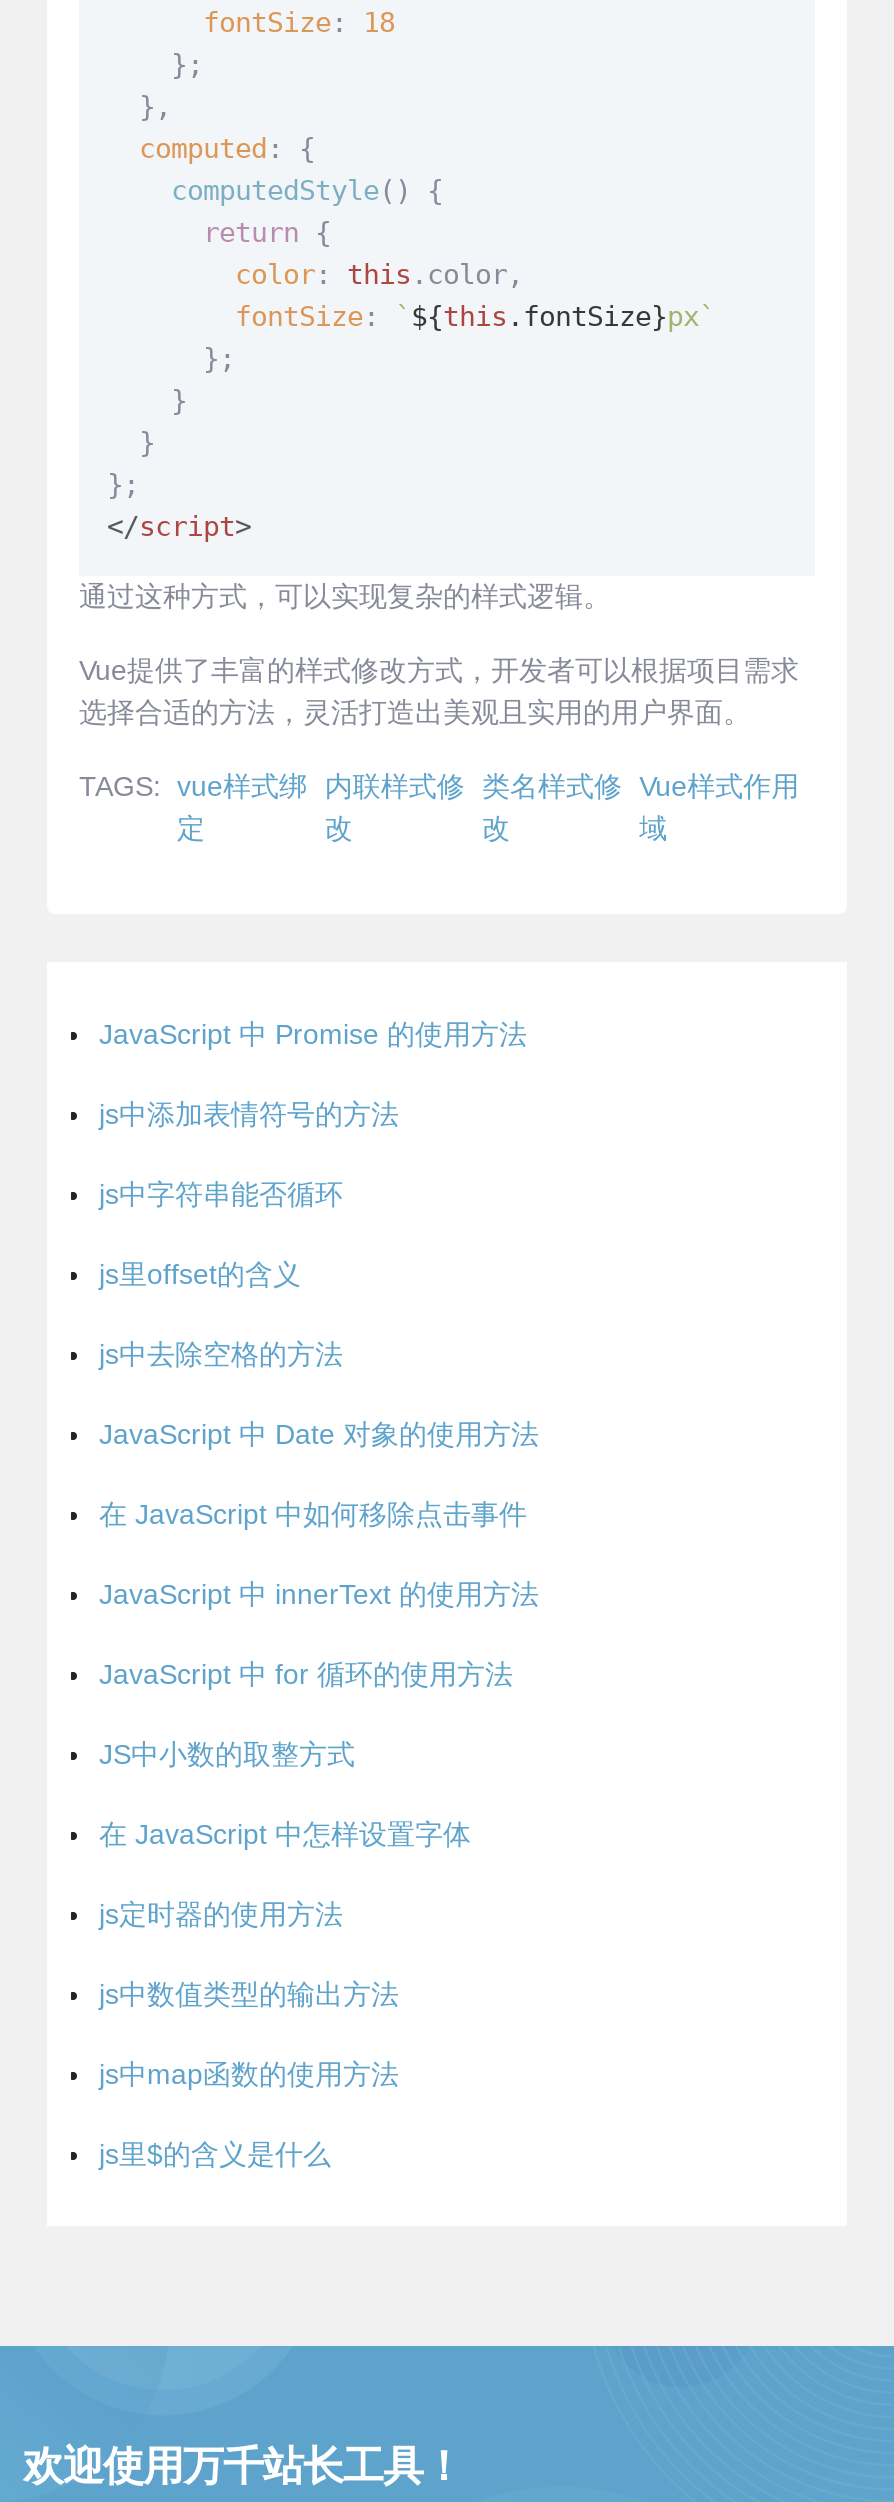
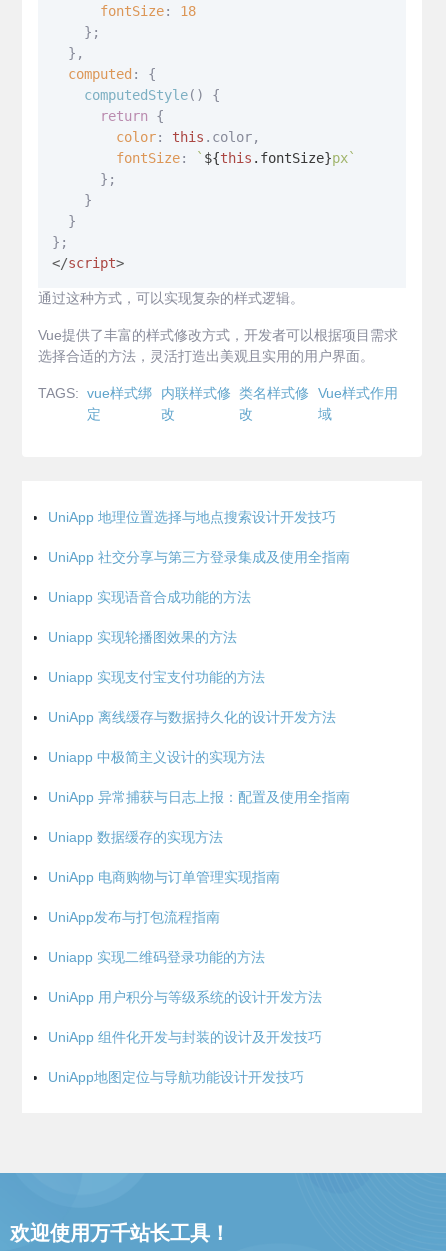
[99,1019,527,1051] JavaScript 中 Promise 的使用方法 -> [48,509,336,525] UniApp 地理位置选择与地点搜索设计开发技巧
[99,1099,399,1131] js中添加表情符号的方法 -> [48,549,350,565] UniApp 社交分享与第三方登录集成及使用全指南
[99,1179,343,1211] js中字符串能否循环 -> [48,589,251,605] Uniapp 实现语音合成功能的方法
[99,1259,301,1291] js里offset的含义 -> [48,629,237,645] Uniapp 实现轮播图效果的方法
[99,1339,343,1371] js中去除空格的方法 -> [48,669,265,685] Uniapp 实现支付宝支付功能的方法
[99,1419,539,1451] JavaScript 中 Date 对象的使用方法 -> [48,709,336,725] UniApp 离线缓存与数据持久化的设计开发方法
[99,1499,527,1531] 在 JavaScript 中如何移除点击事件 -> [48,749,265,765] Uniapp 中极简主义设计的实现方法
[99,1579,539,1611] JavaScript 中 innerText 的使用方法 -> [48,789,350,805] UniApp 异常捕获与日志上报：配置及使用全指南
[99,1659,513,1691] JavaScript 中 for 循环的使用方法 -> [48,829,223,845] Uniapp 数据缓存的实现方法
[99,1739,355,1771] JS中小数的取整方式 -> [48,869,280,885] UniApp 电商购物与订单管理实现指南
[99,1819,471,1851] 在 JavaScript 中怎样设置字体 -> [48,909,220,925] UniApp发布与打包流程指南
[99,1899,343,1931] js定时器的使用方法 -> [48,949,265,965] Uniapp 实现二维码登录功能的方法
[99,1979,399,2011] js中数值类型的输出方法 -> [48,989,322,1005] UniApp 用户积分与等级系统的设计开发方法
[99,2059,399,2091] js中map函数的使用方法 -> [48,1029,322,1045] UniApp 组件化开发与封装的设计及开发技巧
[99,2139,331,2171] js里$的含义是什么 -> [48,1069,304,1085] UniApp地图定位与导航功能设计开发技巧

